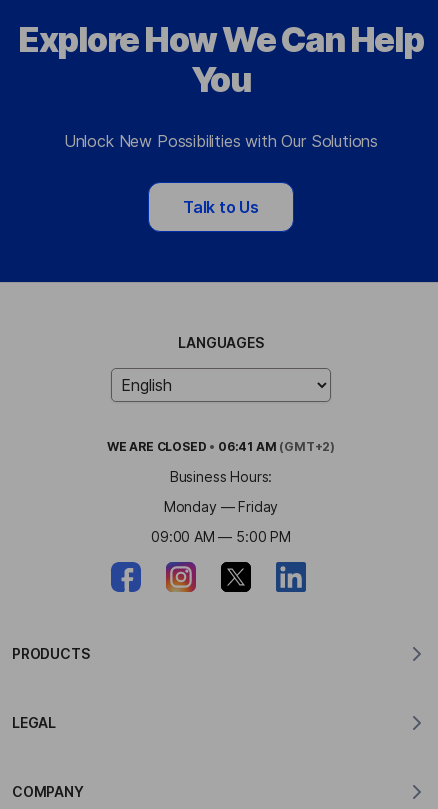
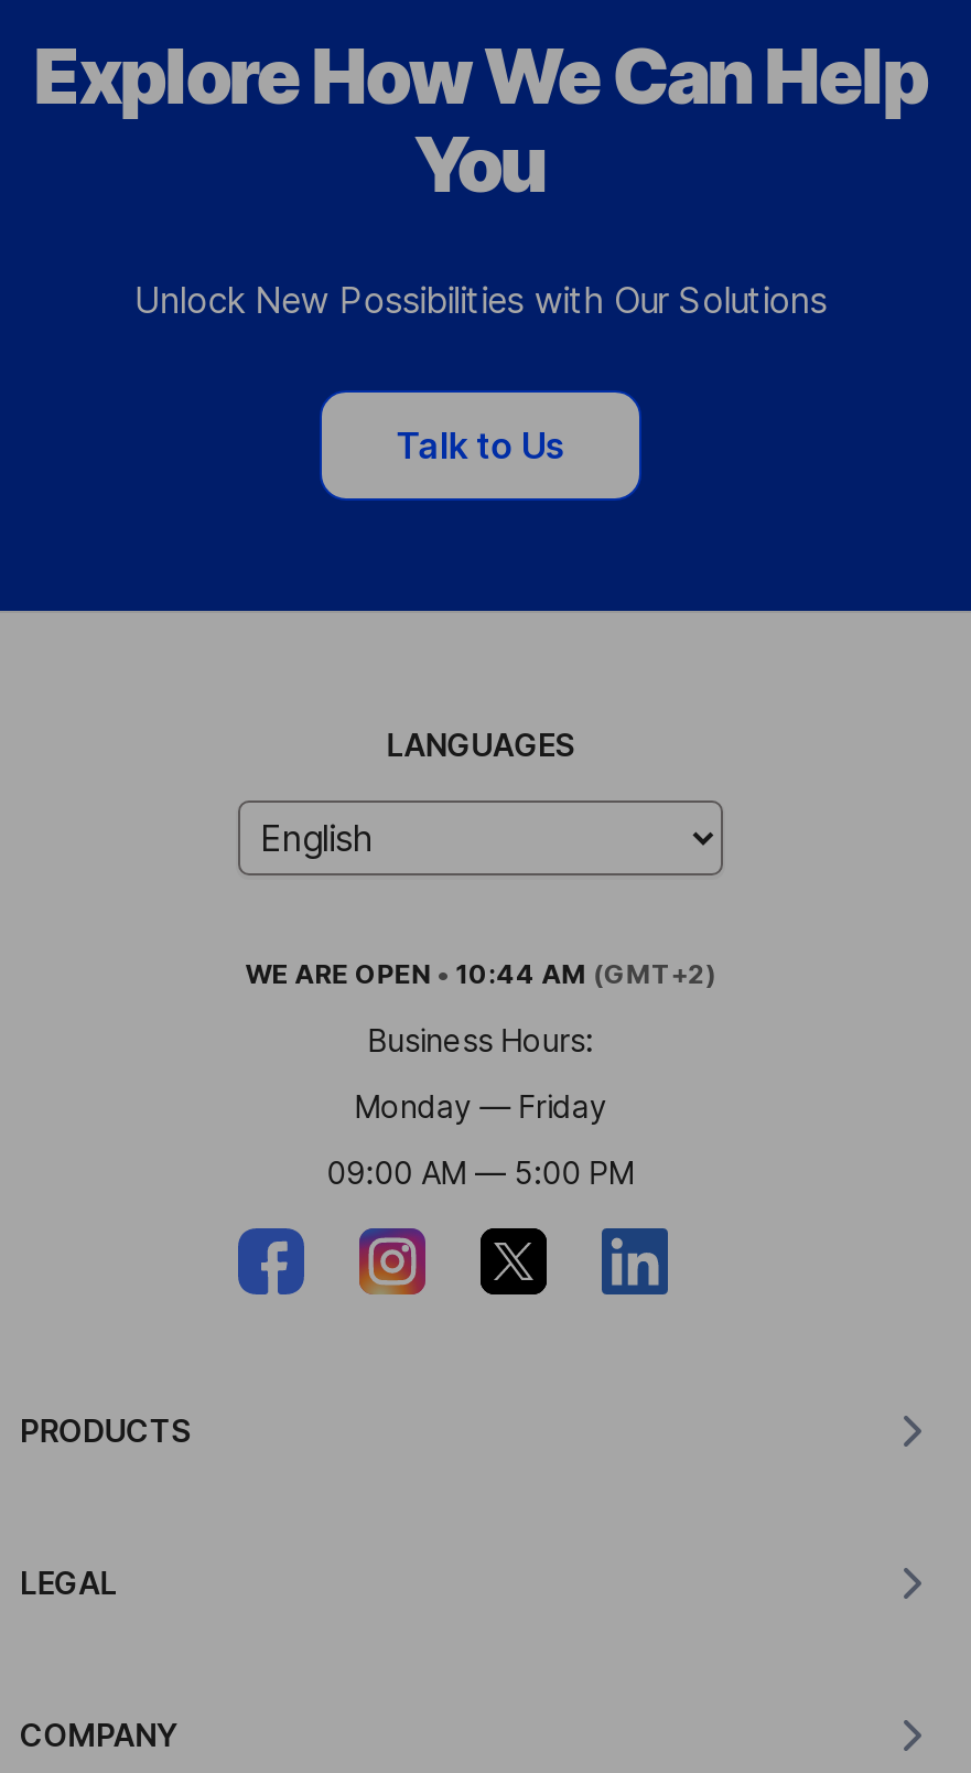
[107,439,335,454] WE ARE CLOSED • 06:41 AM (GMT+2) -> [245,958,716,991] WE ARE OPEN • 10:44 AM (GMT+2)

